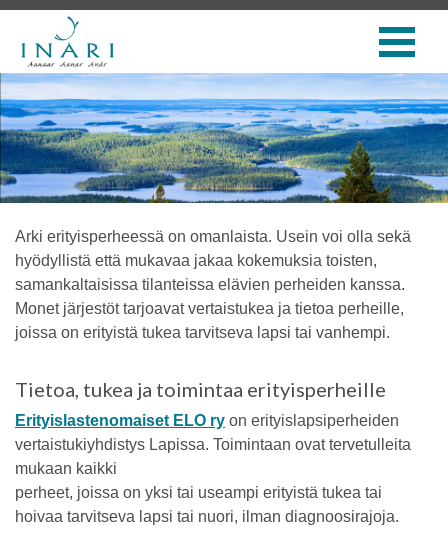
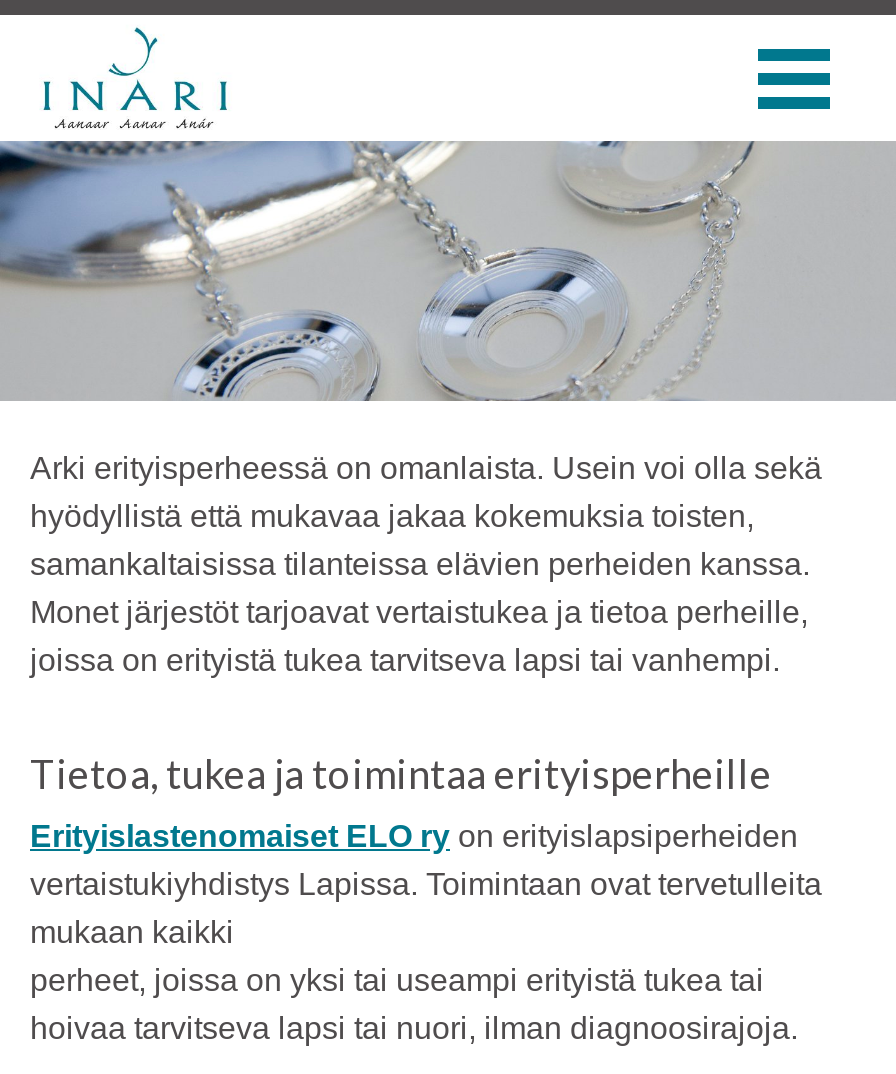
[3,73,445,204] [image] -> [6,139,890,403] [image]

